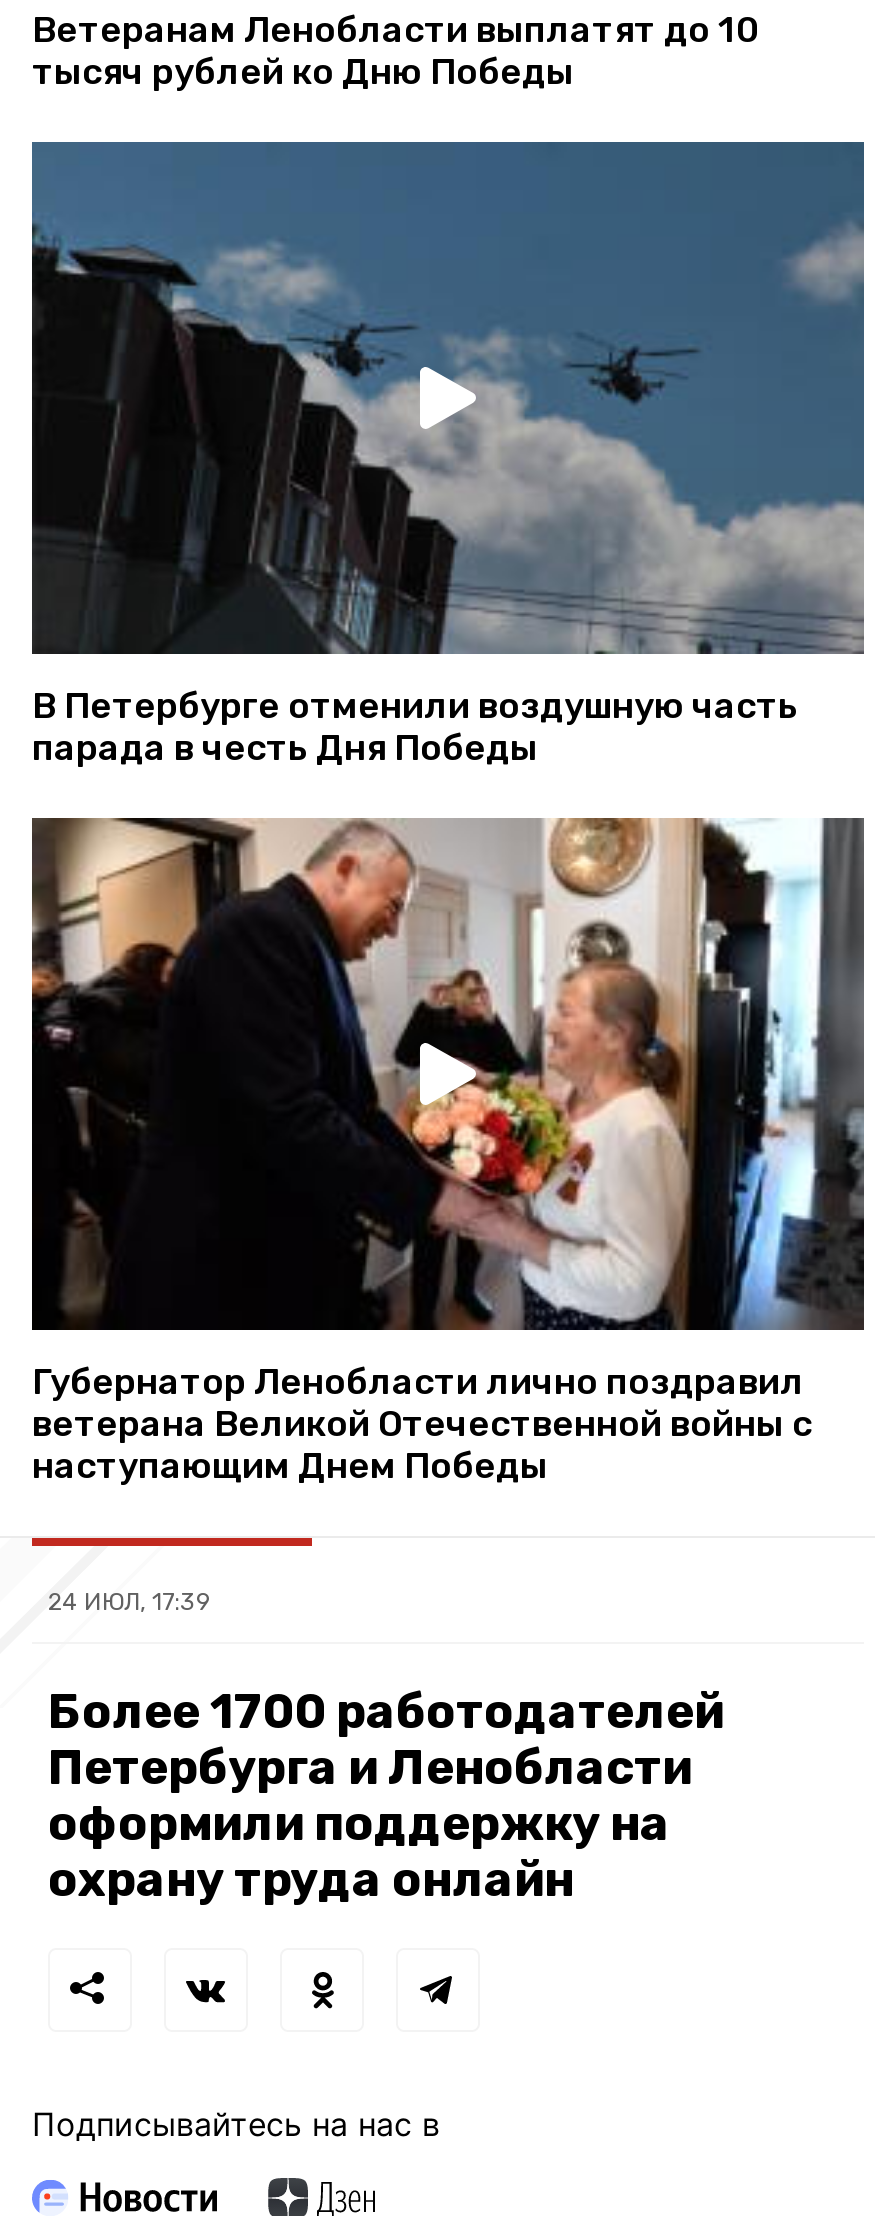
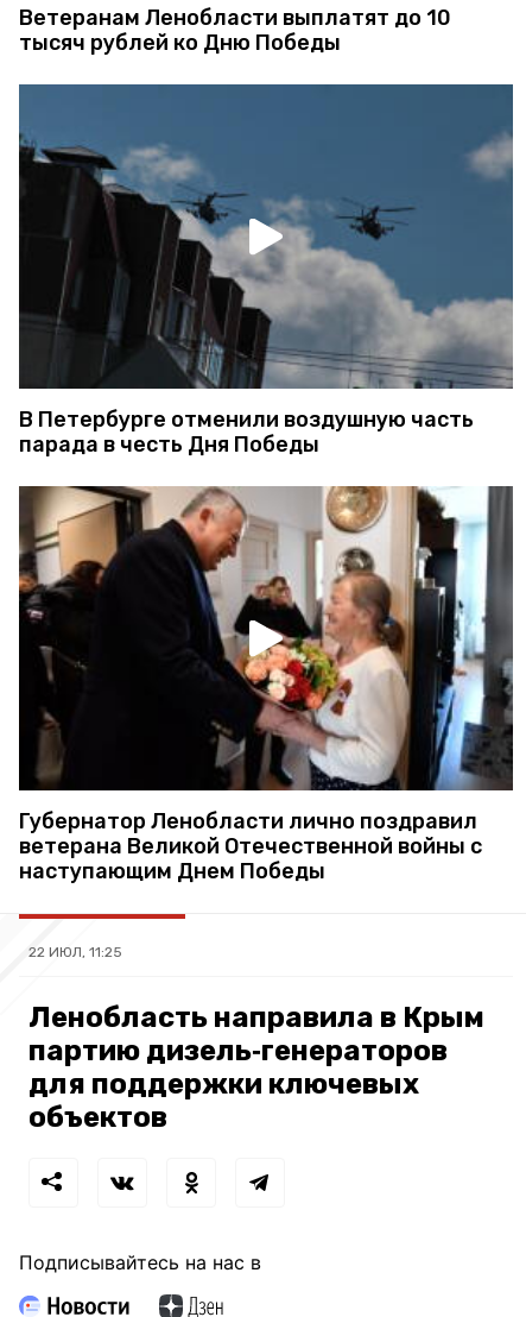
[48,1589,212,1617] 24 ИЮЛ, 17:39 -> [28,944,122,961] 22 ИЮЛ, 11:25
[48,1685,724,1909] Более 1700 работодателей | Петербурга и Ленобласти | оформили поддержку на | охрану труда онлайн -> [28,1001,484,1135] Ленобласть направила в Крым | партию дизель‑генераторов | для поддержки ключевых | объектов

